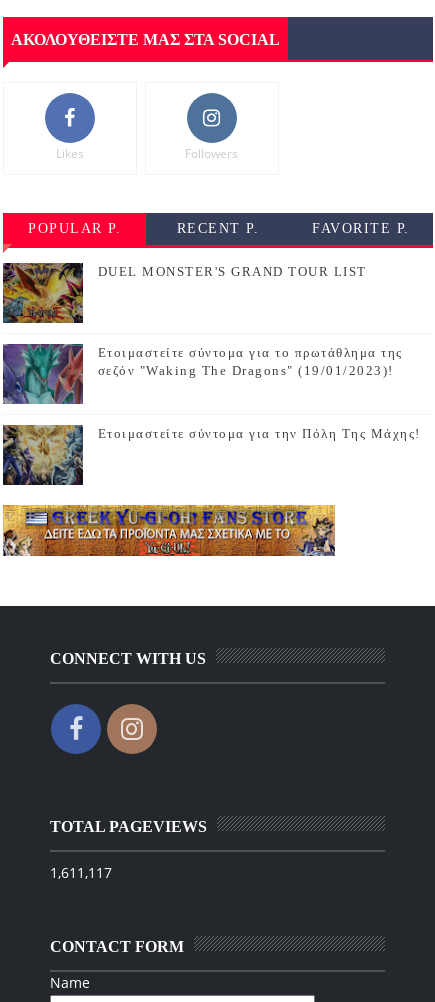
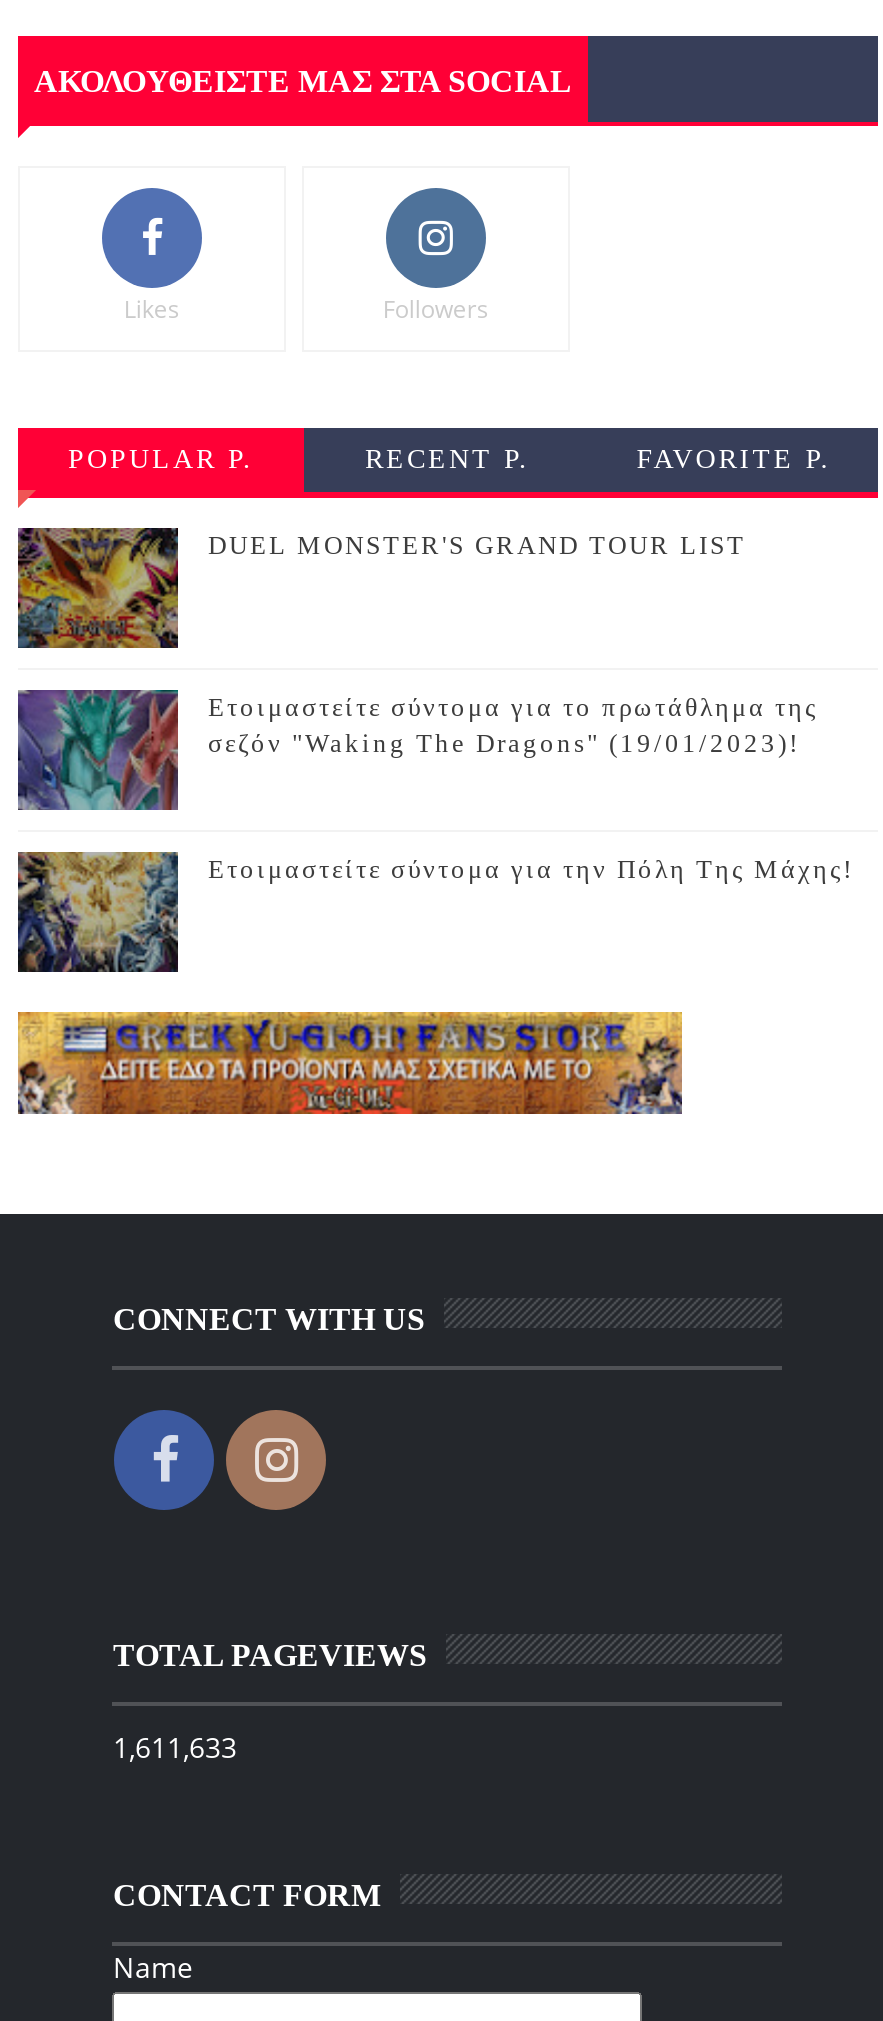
[50,863,112,882] 1,611,117 -> [113,1729,237,1767] 1,611,633

